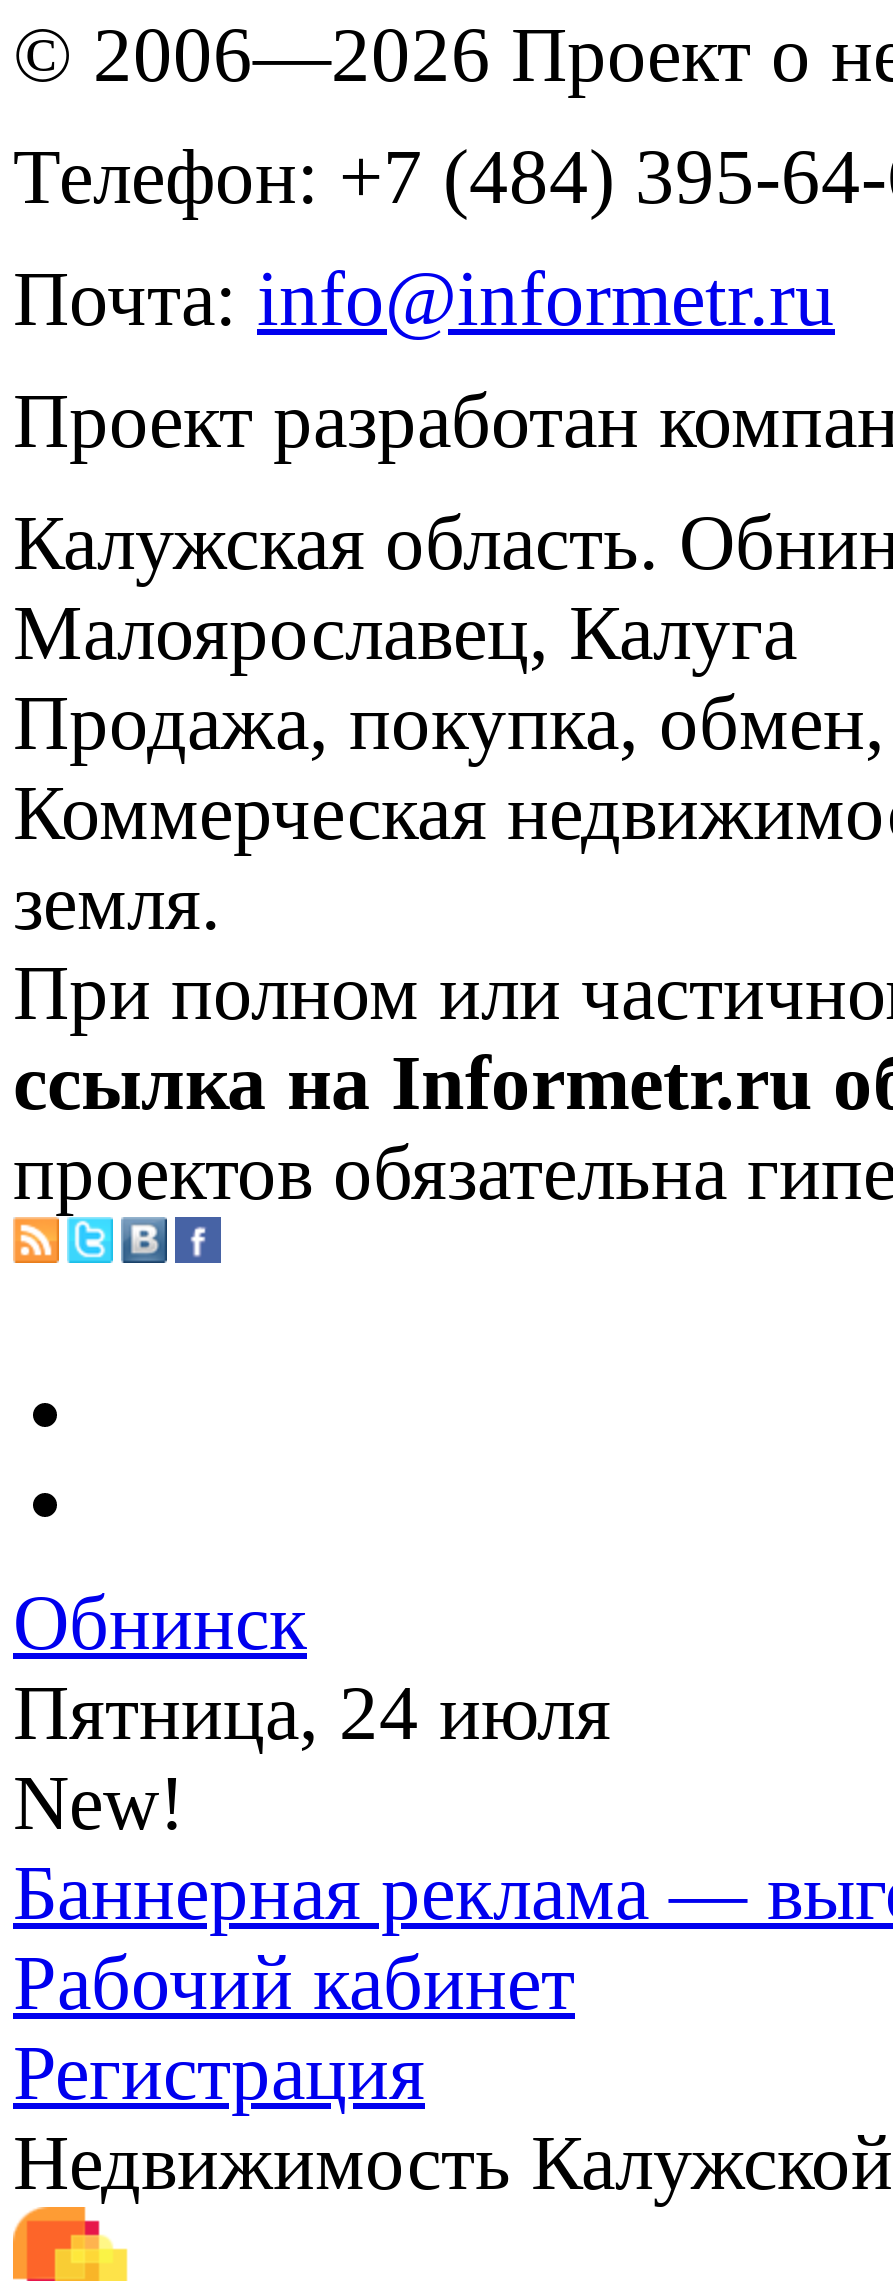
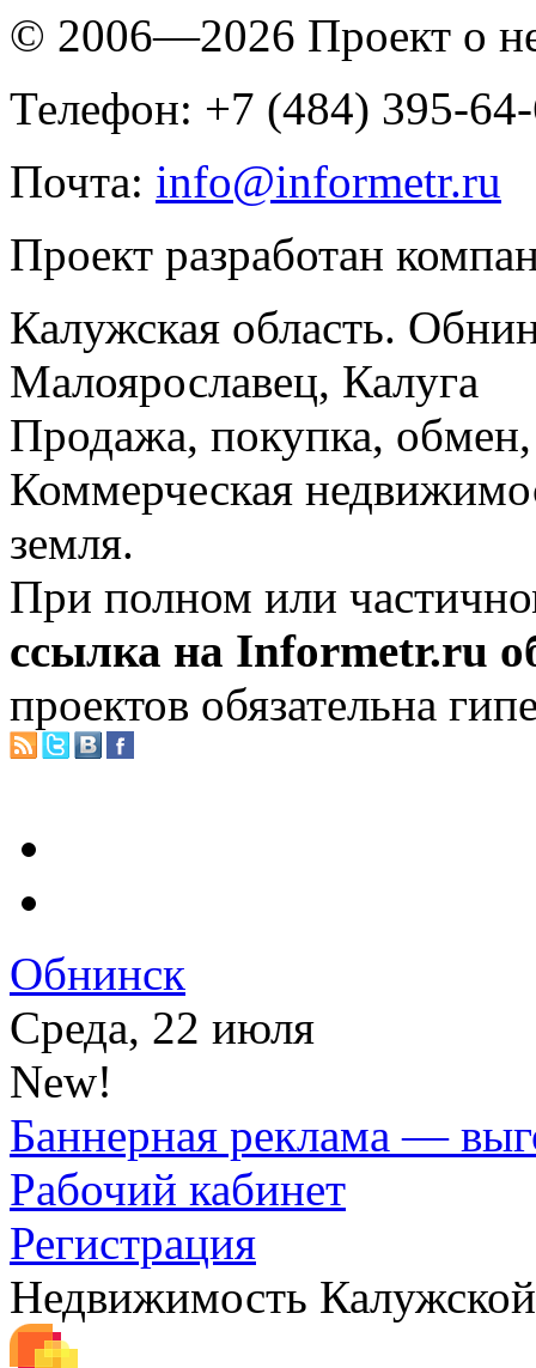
[13,1670,611,1756] Пятница, 24 июля -> [10,1002,315,1054] Среда, 22 июля

